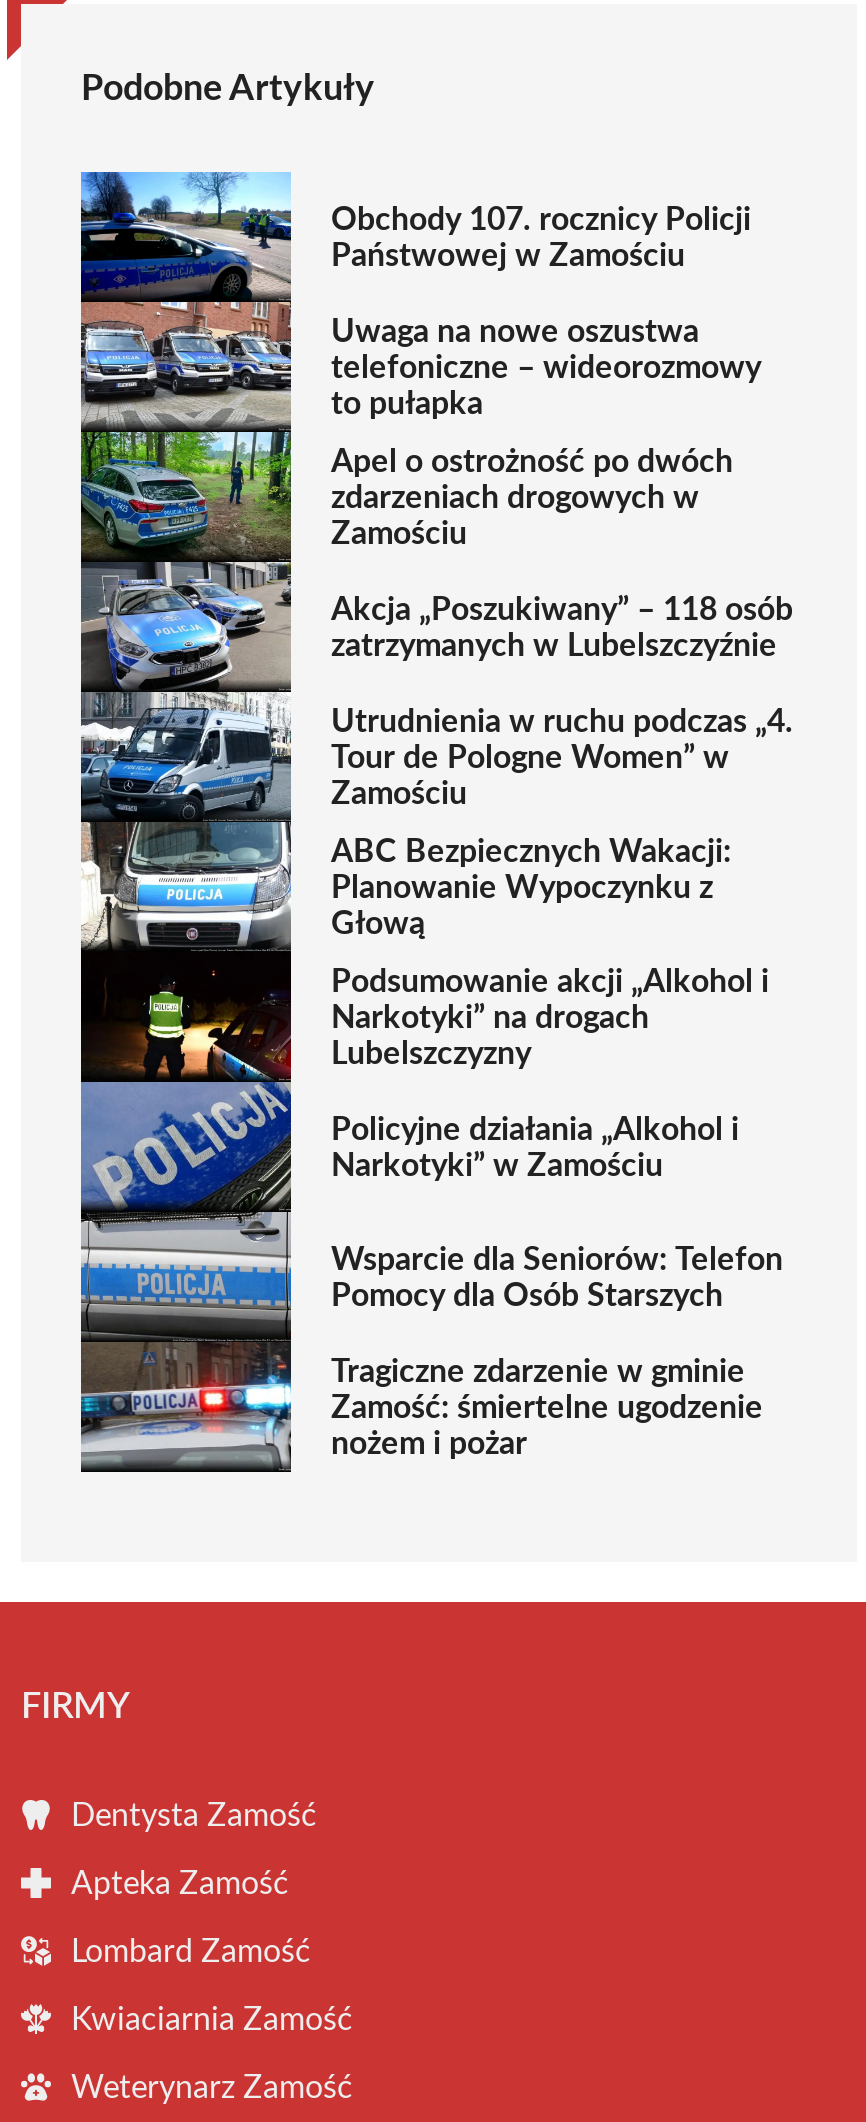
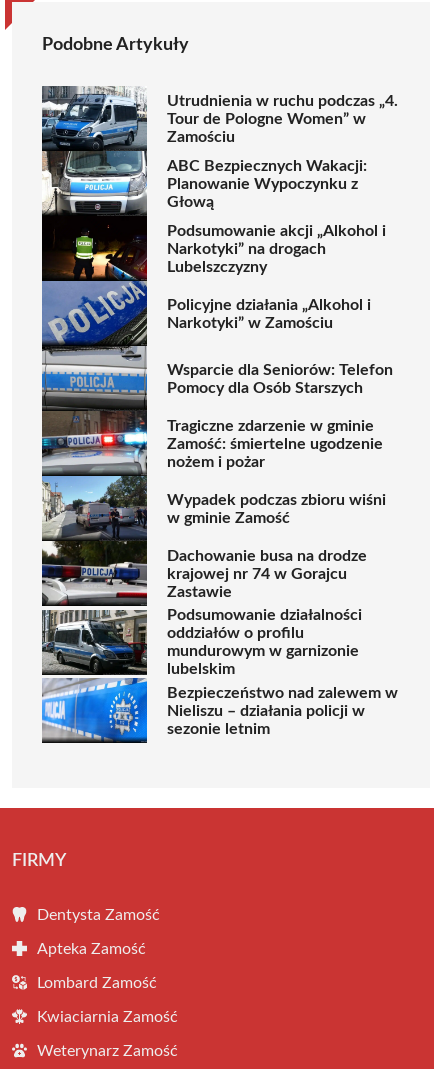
[79,170,793,694] [image] | Obchody 107. rocznicy Policji | Państwowej w Zamościu | Uwaga na nowe oszustwa | telefoniczne – wideorozmowy | to pułapka | Apel o ostrożność po dwóch | zdarzeniach drogowych w | Zamościu | Akcja „Poszukiwany” – 118 osób | zatrzymanych w Lubelszczyźnie -> none
moved [77,705,793,1470] -> [40,92,398,475]: [image] | Utrudnienia w ruchu podczas „4. | Tour de Pologne Women” w | ... | Zamość: śmiertelne ugodzenie | nożem i pożar
none -> [41,475,398,742] [image] | Wypadek podczas zbioru wiśni | w gminie Zamość | Dachowanie busa na drodze | krajowej nr 74 w Gorajcu | Zastawie | Podsumowanie działalności | oddziałów o profilu | mundurowym w garnizonie | lubelskim | Bezpieczeństwo nad zalewem w | Nieliszu – działania policji w | sezonie letnim

